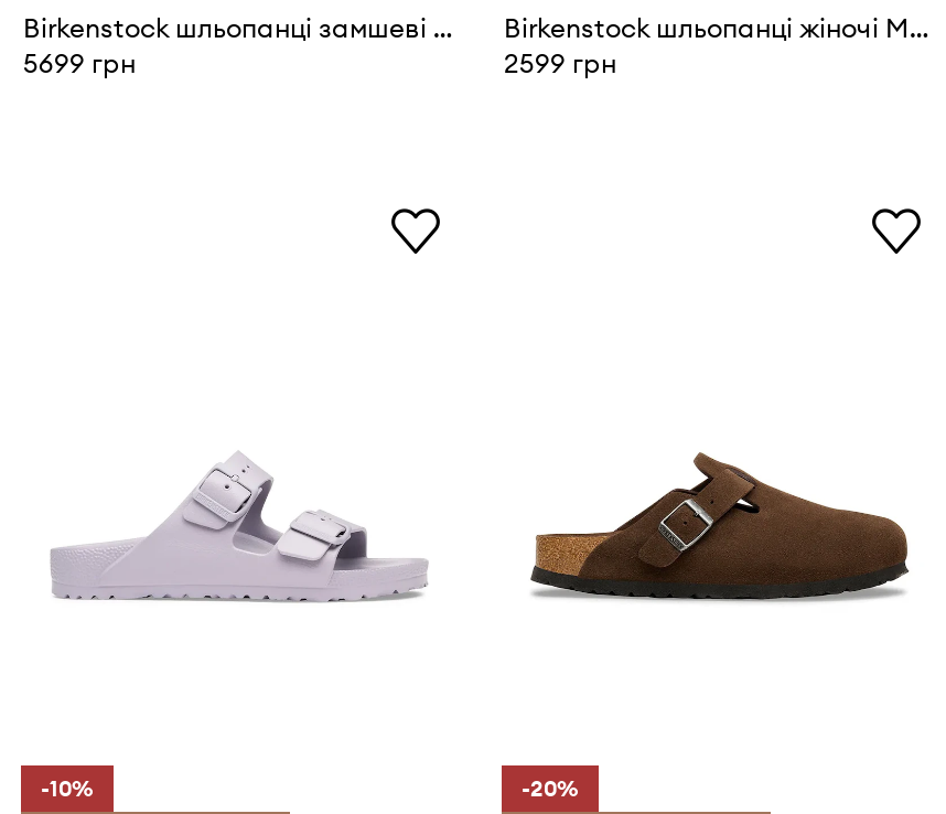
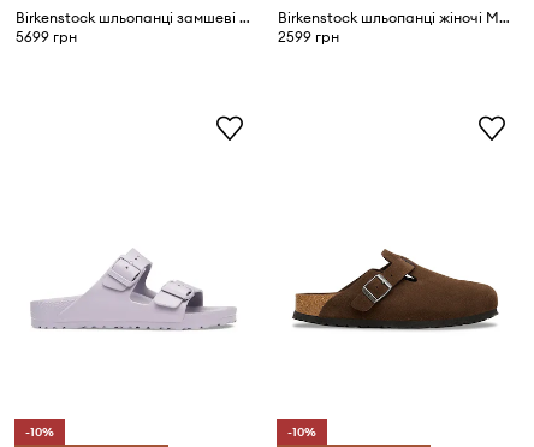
[522,774,579,803] -20% -> [287,425,316,440] -10%

